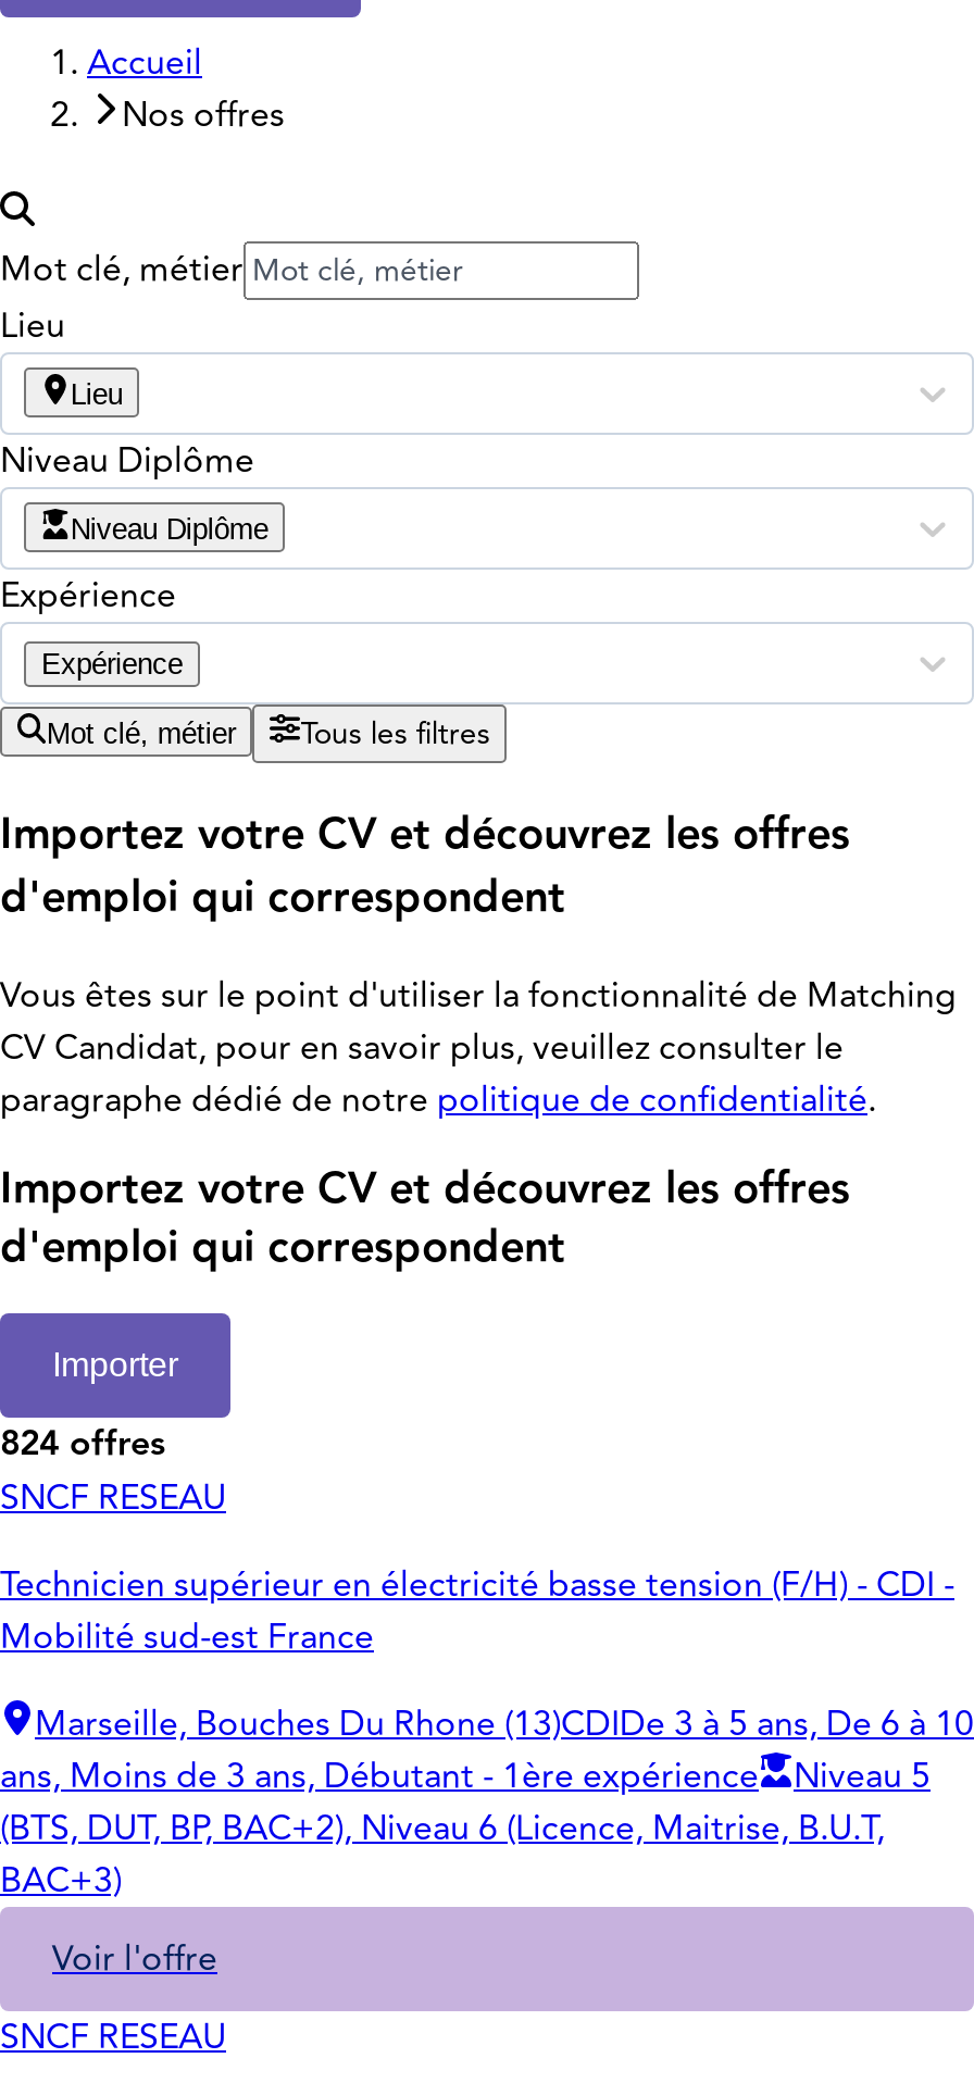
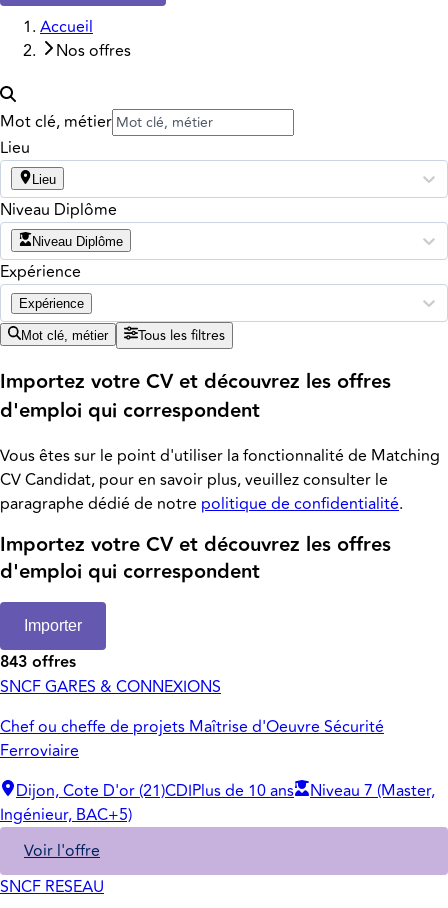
[0,1418,226,1525] 824 offres | SNCF RESEAU -> [0,650,221,699] 843 offres | SNCF GARES & CONNEXIONS
[0,1559,954,1664] Technicien supérieur en électricité basse tension (F/H) - CDI - | Mobilité sud-est France -> [0,715,384,763] Chef ou cheffe de projets Maîtrise d'Oeuvre Sécurité | Ferroviaire
[0,1699,974,1907] Marseille, Bouches Du Rhone (13)CDIDe 3 à 5 ans, De 6 à 10 | ans, Moins de 3 ans, Débutant - 1ère expérience | Niveau 5 | (BTS, DUT, BP, BAC+2), Niveau 6 (Licence, Maitrise, B.U.T, | BAC+3) -> [0,779,435,827] Dijon, Cote D'or (21)CDIPlus de 10 ans | Niveau 7 (Master, | Ingénieur, BAC+5)

